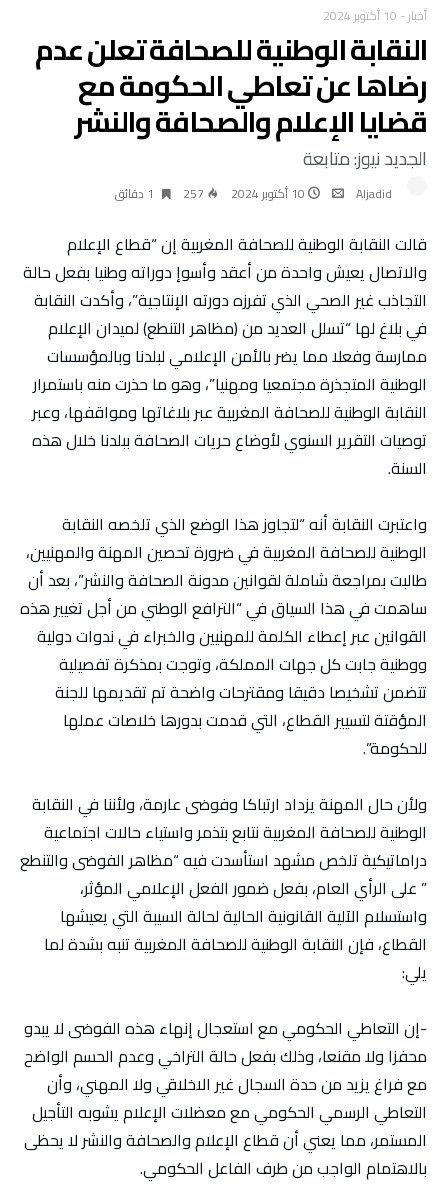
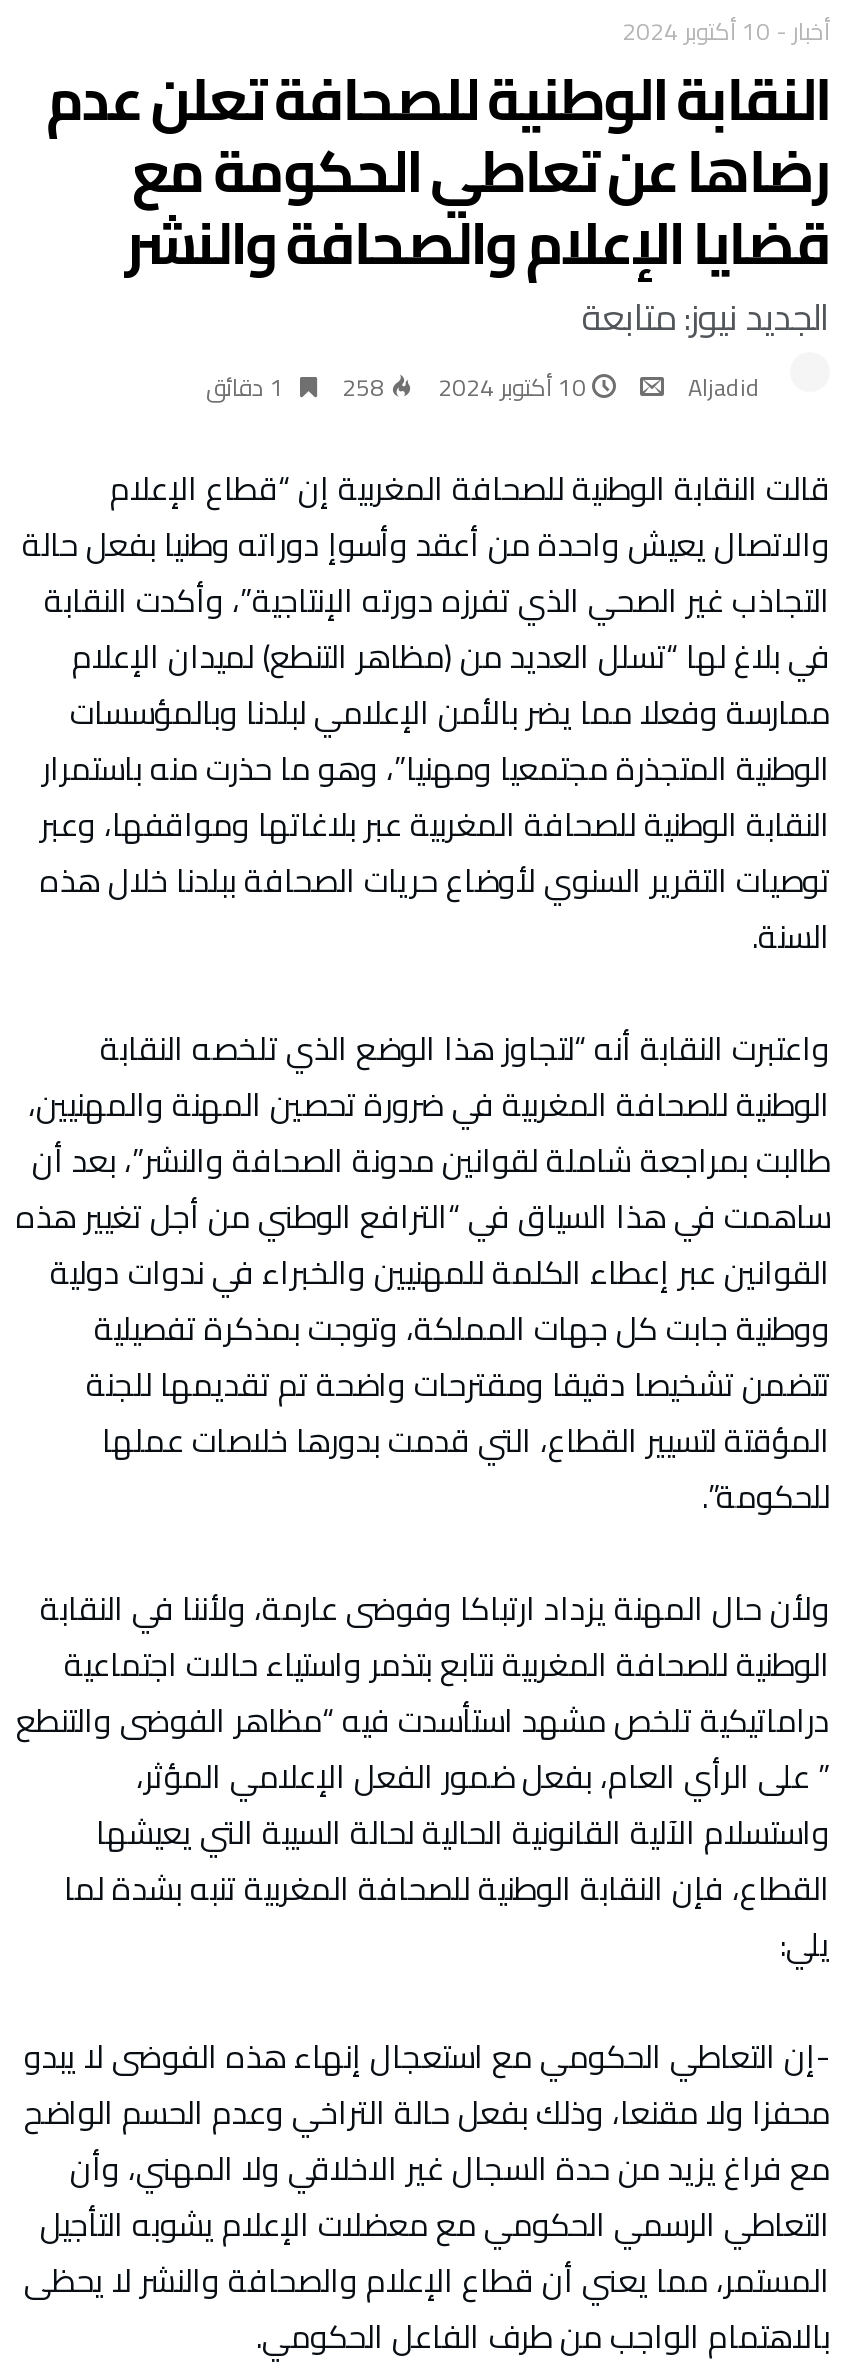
[183,182,204,205] 257 -> [342,365,384,411] 258

